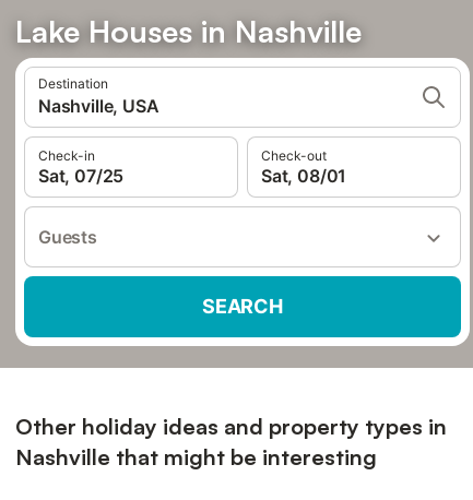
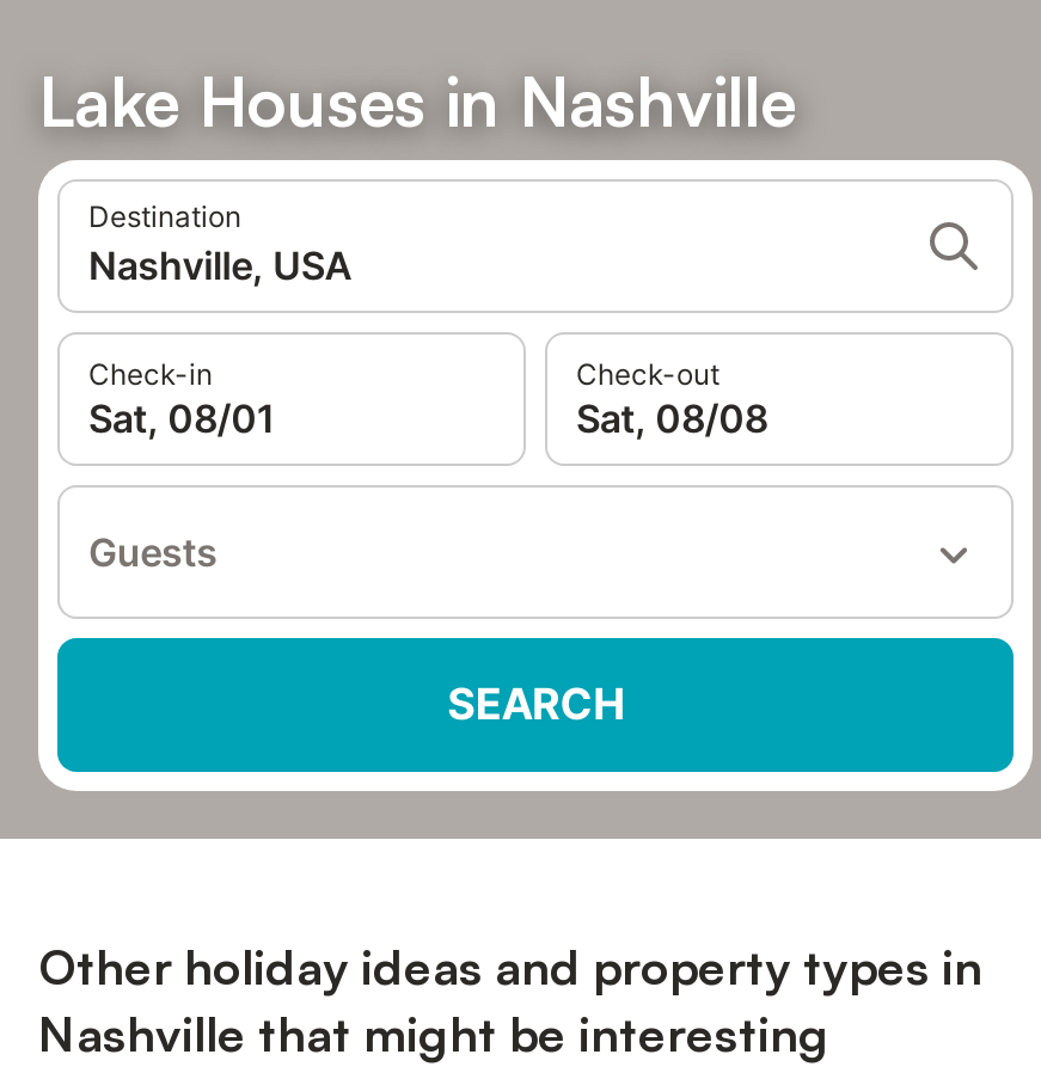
[38,165,124,187] Sat, 07/25 -> [88,394,275,442] Sat, 08/01
[261,165,347,187] Sat, 08/01 -> [576,394,768,442] Sat, 08/08

